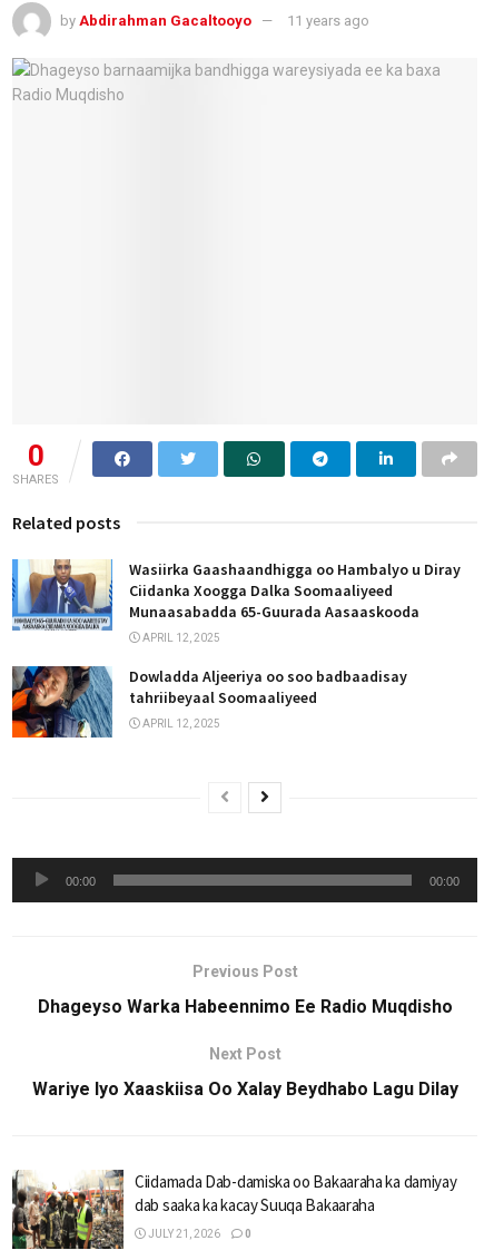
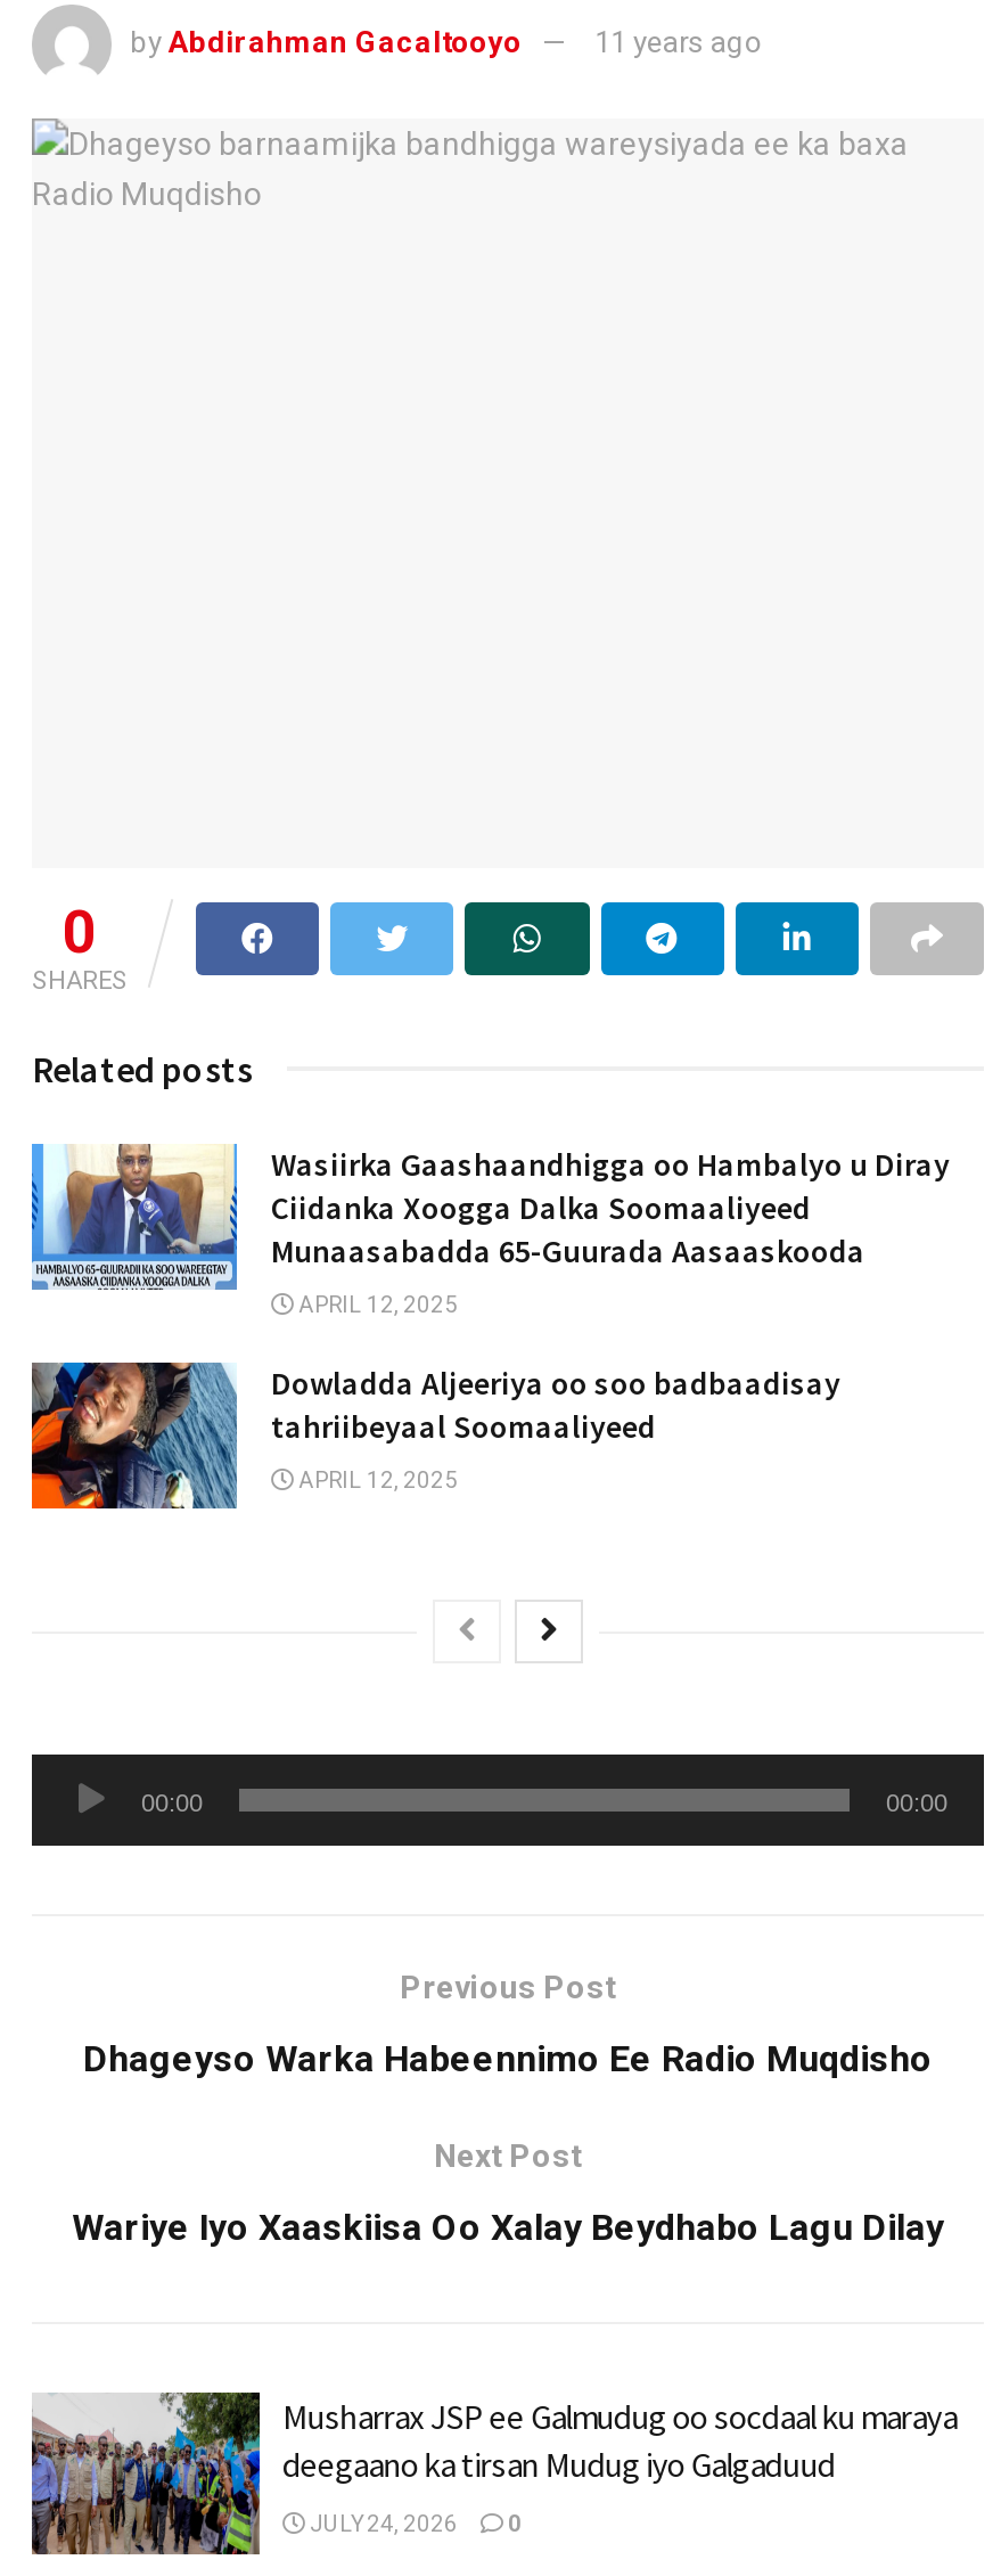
[11,1170,457,1250] [image] | Ciidamada Dab-damiska oo Bakaaraha ka damiyay | dab saaka ka kacay Suuqa Bakaaraha -> [30,2390,957,2557] [image] | Musharrax JSP ee Galmudug oo socdaal ku maraya | deegaano ka tirsan Mudug iyo Galgaduud
[146,1228,251,1240] JULY 21, 2026 0 -> [305,2511,522,2536] JULY 24, 2026 0

